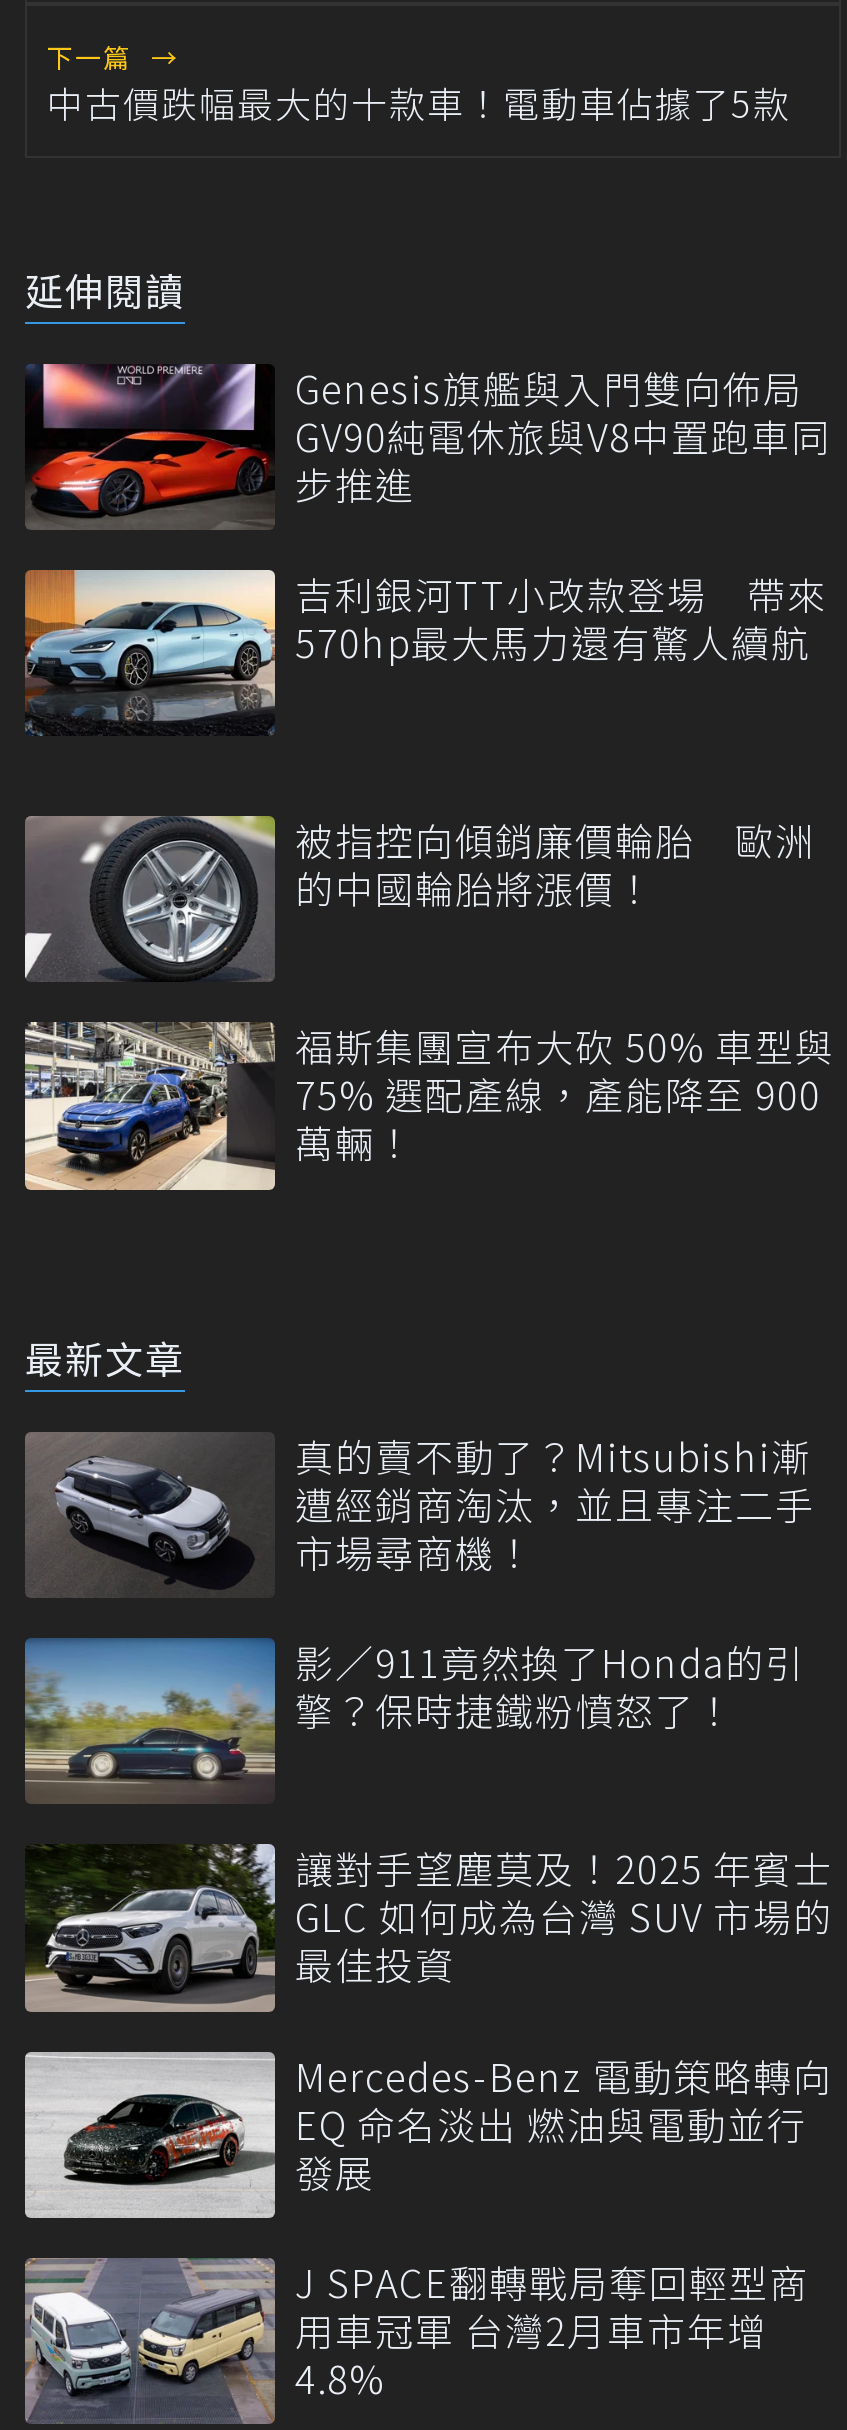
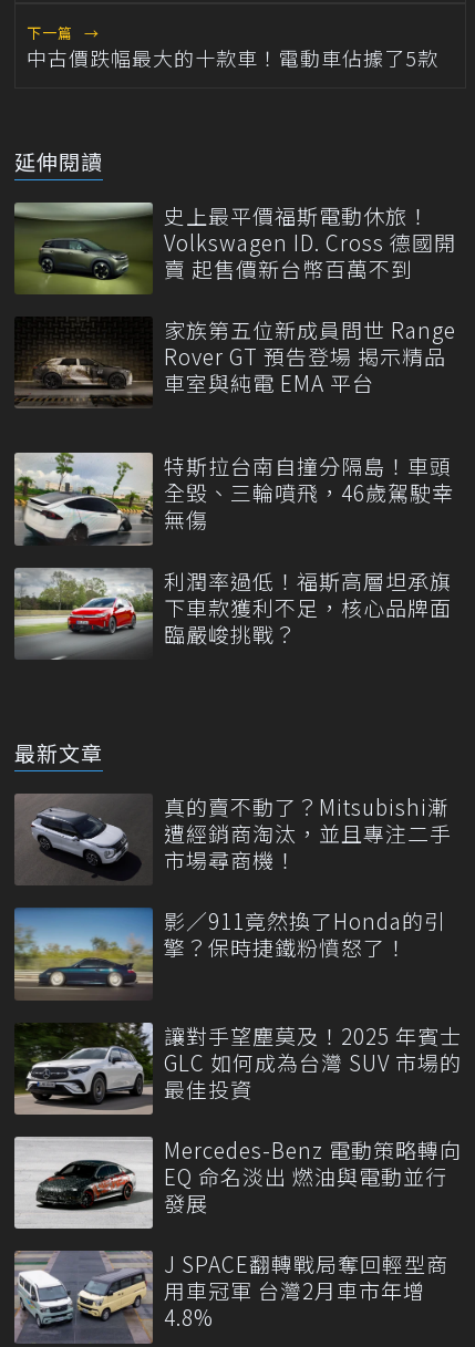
[25,359,831,530] [image] | Genesis旗艦與入門雙向佈局 | GV90純電休旅與V8中置跑車同 | 步推進 -> [13,200,456,294] [image] | 史上最平價福斯電動休旅！ | Volkswagen ID. Cross 德國開 | 賣 起售價新台幣百萬不到
[23,566,827,736] [image] | 吉利銀河TT小改款登場 帶來 | 570hp最大馬力還有驚人續航 -> [14,314,456,408] [image] | 家族第五位新成員問世 Range | Rover GT 預告登場 揭示精品 | 車室與純電 EMA 平台
[25,812,815,984] [image] | 被指控向傾銷廉價輪胎 歐洲 | 的中國輪胎將漲價！ -> [13,451,454,547] [image] | 特斯拉台南自撞分隔島！車頭 | 全毀、三輪噴飛，46歲駕駛幸 | 無傷
[23,1019,835,1192] [image] | 福斯集團宣布大砍 50% 車型與 | 75% 選配產線，產能降至 900 | 萬輛！ -> [13,565,452,660] [image] | 利潤率過低！福斯高層坦承旗 | 下車款獲利不足，核心品牌面 | 臨嚴峻挑戰？

